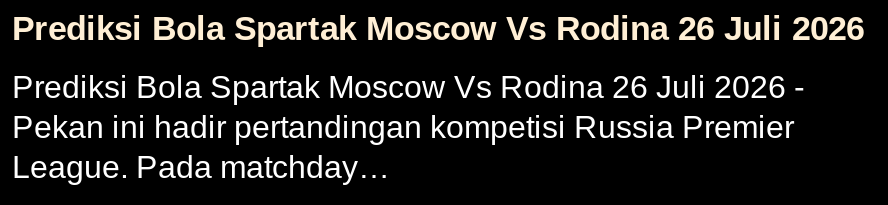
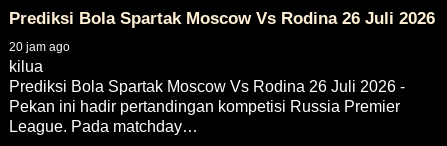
none -> [9,40,70,75] 20 jam ago | kilua

